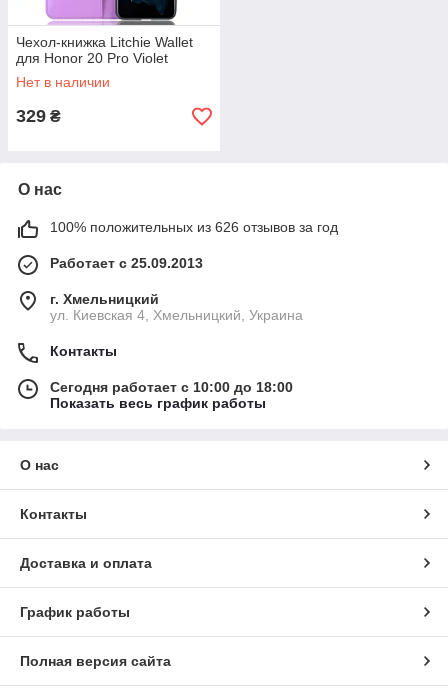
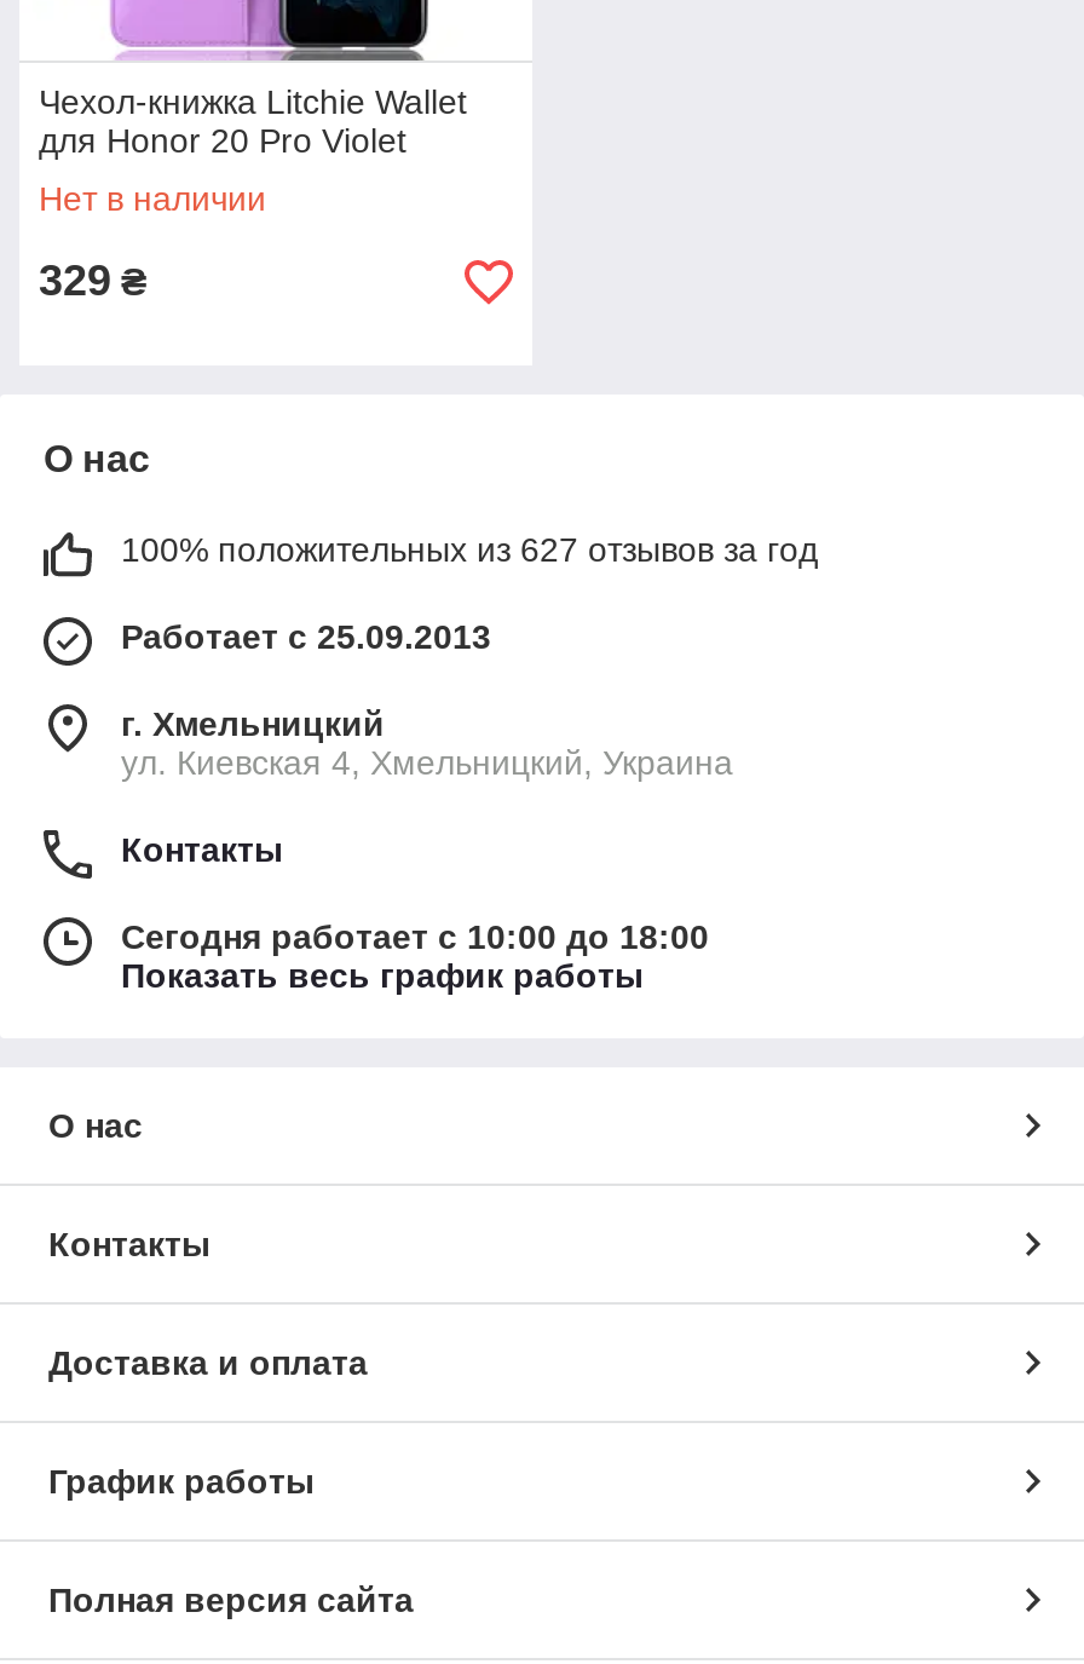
[50,219,338,235] 100% положительных из 626 отзывов за год -> [121,530,818,569] 100% положительных из 627 отзывов за год

